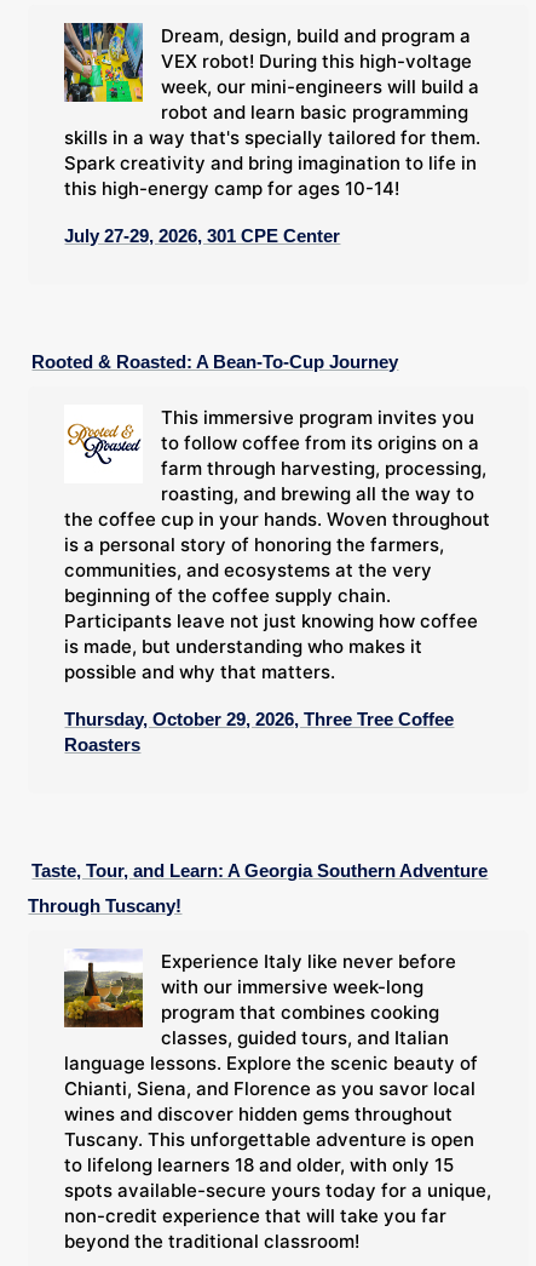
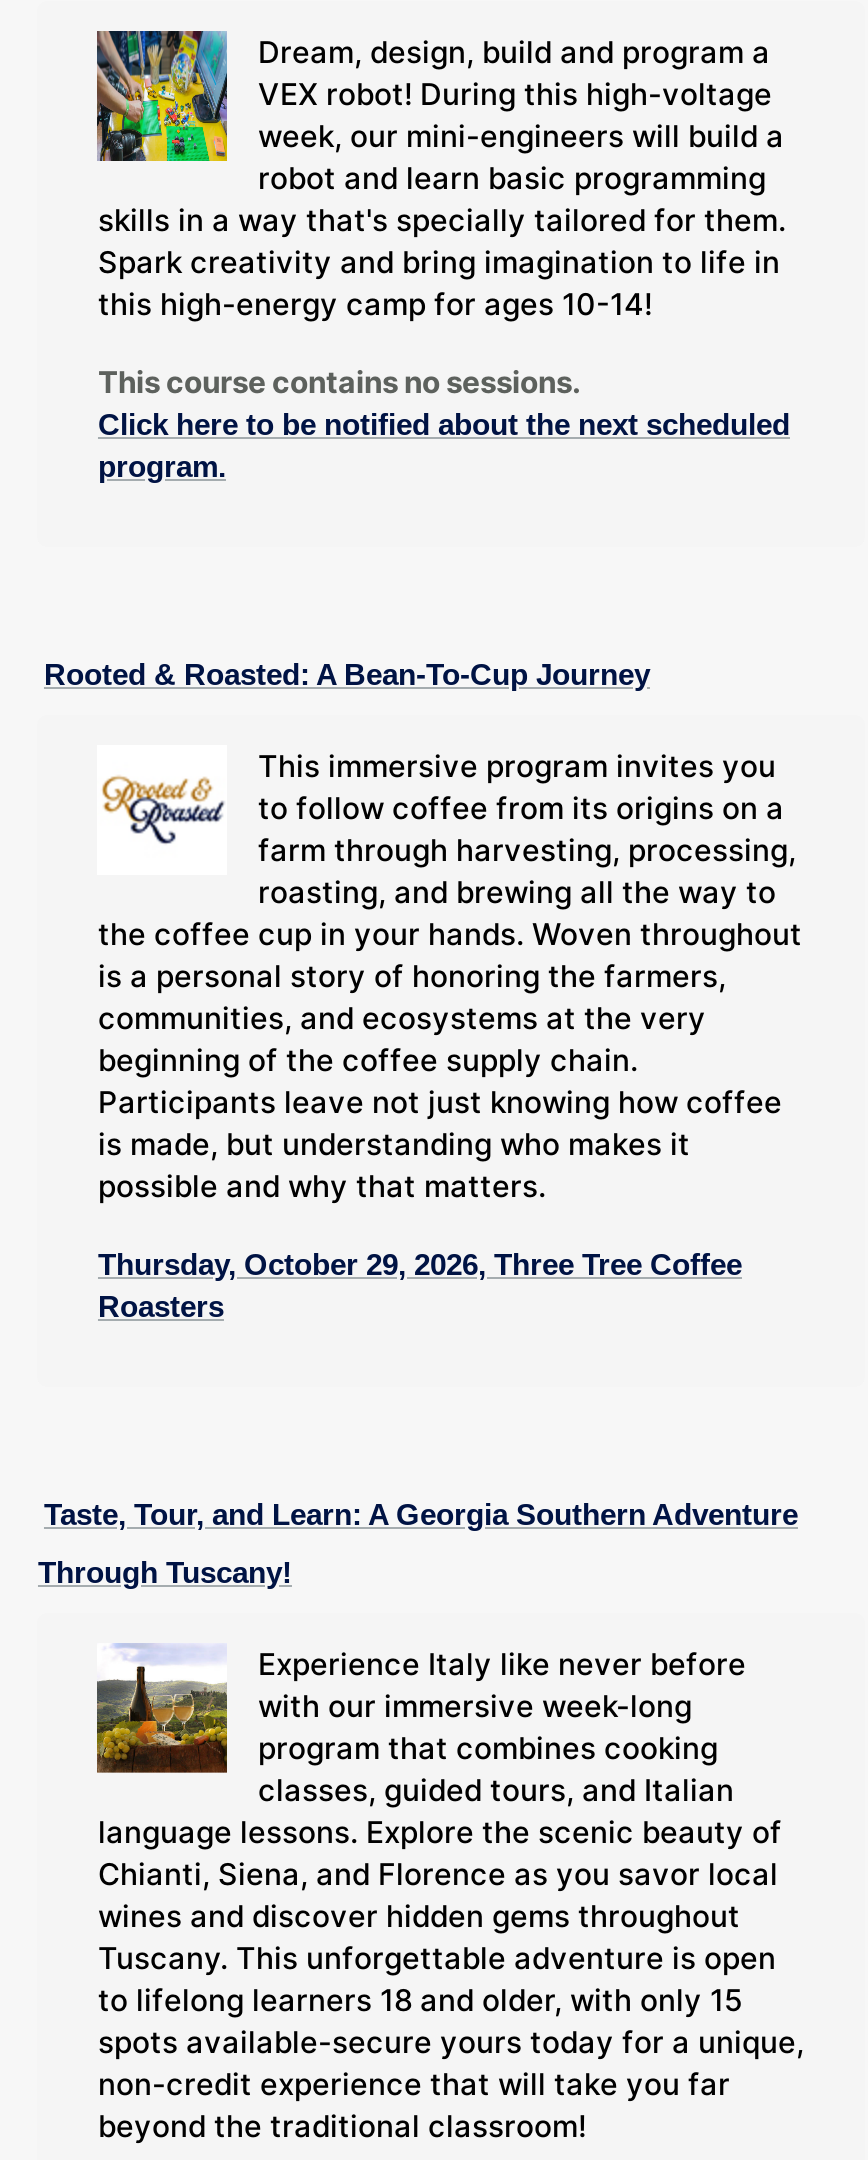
[65,225,341,246] July 27-29, 2026, 301 CPE Center -> [98,363,790,483] This course contains no sessions. | Click here to be notified about the next scheduled | program.

